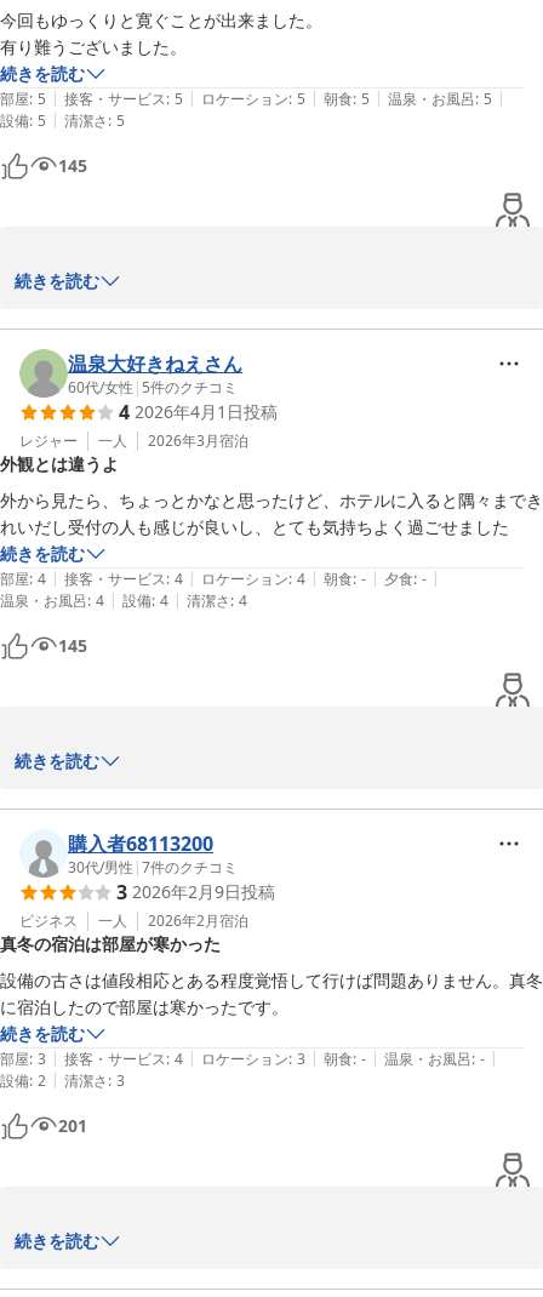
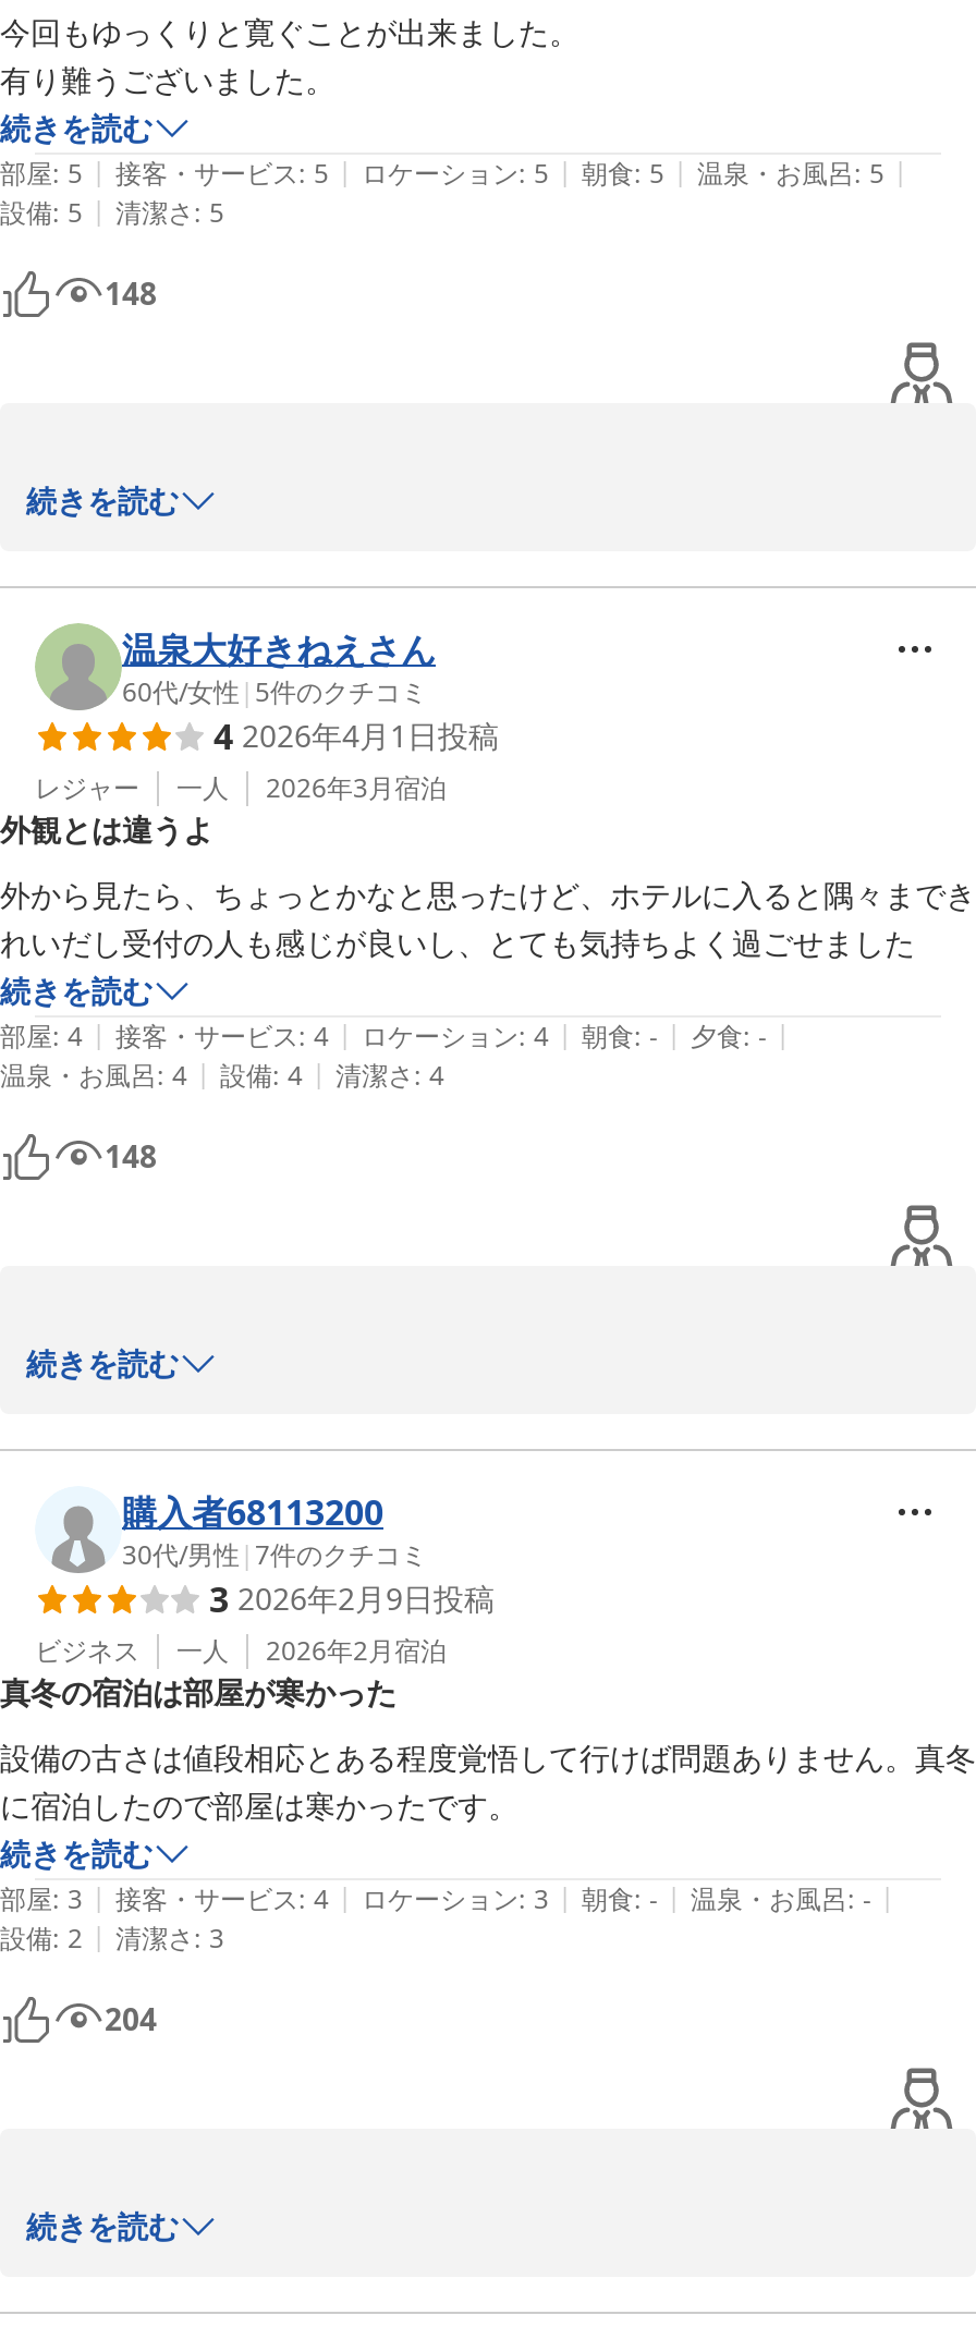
[58,154,87,177] 145 -> [105,272,157,314] 148
[58,634,87,657] 145 -> [105,1135,157,1177] 148
[58,1114,87,1137] 201 -> [105,1998,157,2039] 204

